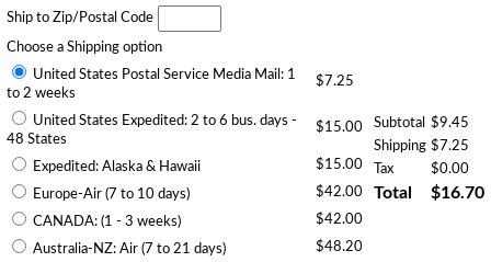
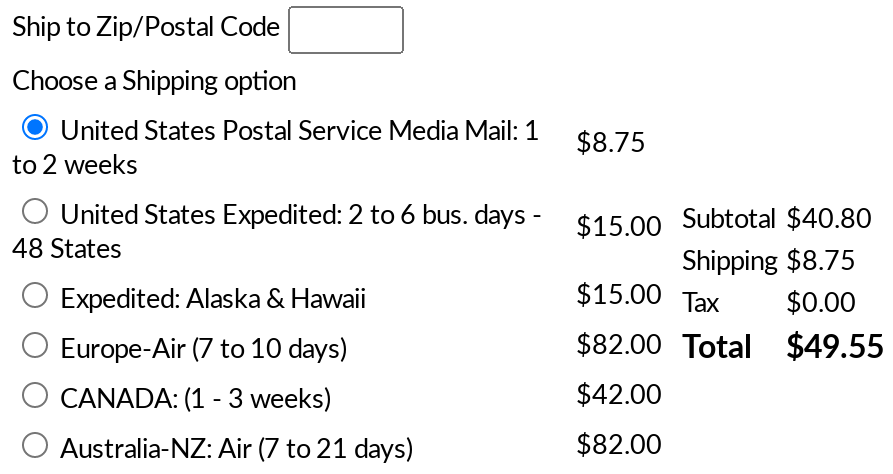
[30,67,354,89] United States Postal Service Media Mail: 1 $7.25 -> [54,118,646,158] United States Postal Service Media Mail: 1 $8.75
[30,113,469,135] United States Expedited: 2 to 6 bus. days - $15.00 Subtotal $9.45 -> [54,202,872,242] United States Expedited: 2 to 6 bus. days - $15.00 Subtotal $40.80
[374,138,469,153] Shipping $7.25 -> [682,248,856,276] Shipping $8.75
[316,184,363,200] $42.00 -> [576,332,662,360] $82.00
[431,184,484,202] $16.70 -> [786,332,884,364] $49.55
[316,239,363,254] $48.20 -> [576,432,662,460] $82.00

